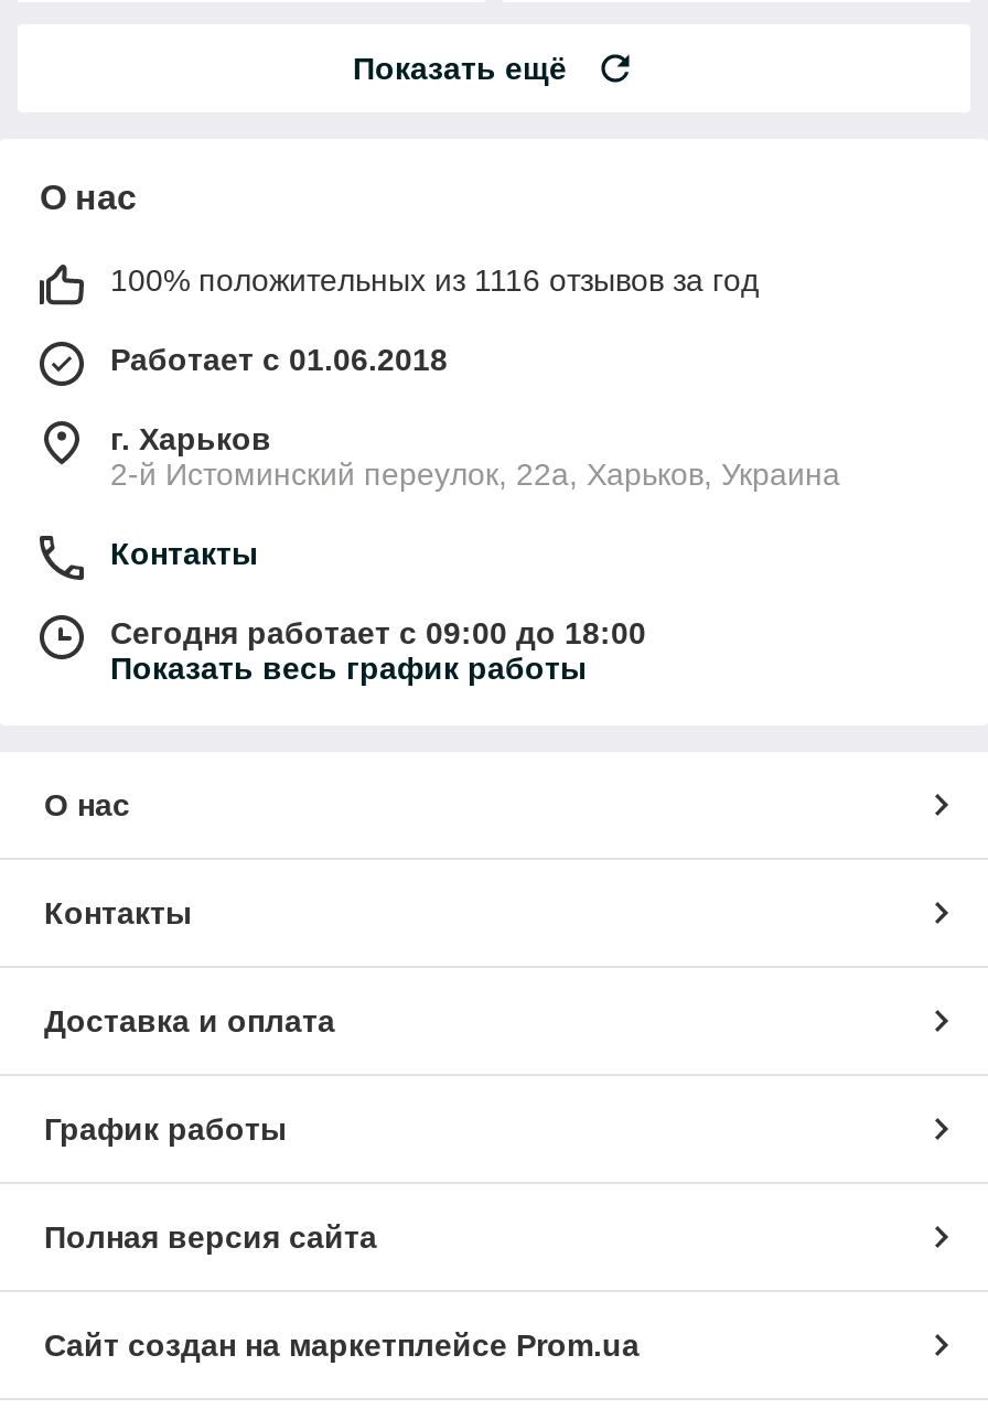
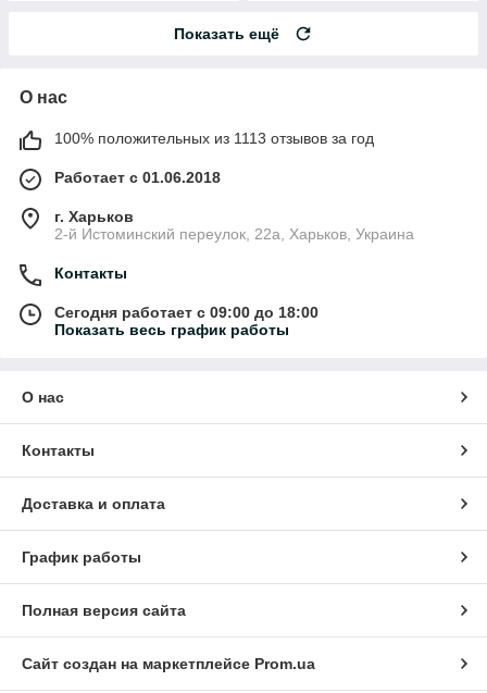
[110,263,759,299] 100% положительных из 1116 отзывов за год -> [54,130,374,147] 100% положительных из 1113 отзывов за год

